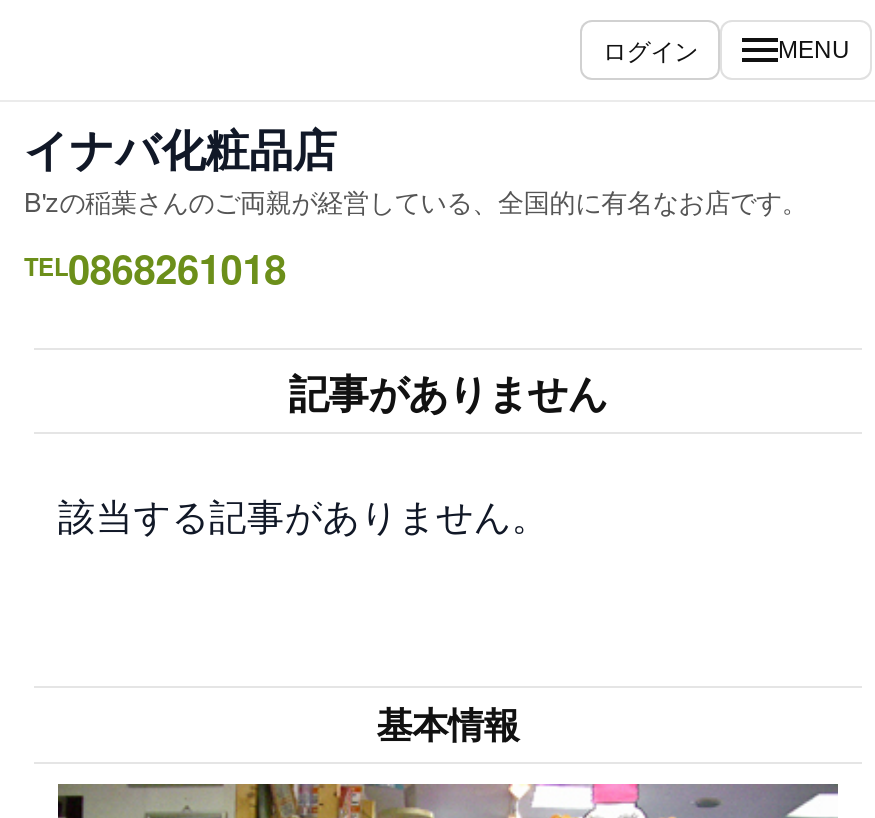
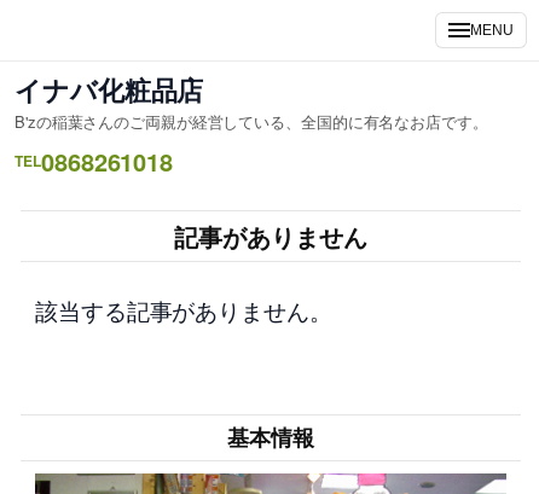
[603,32,698,66] ログイン -> none

